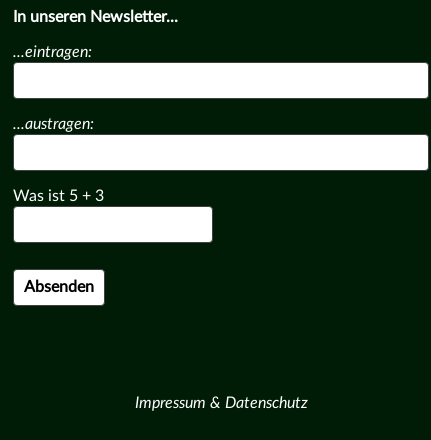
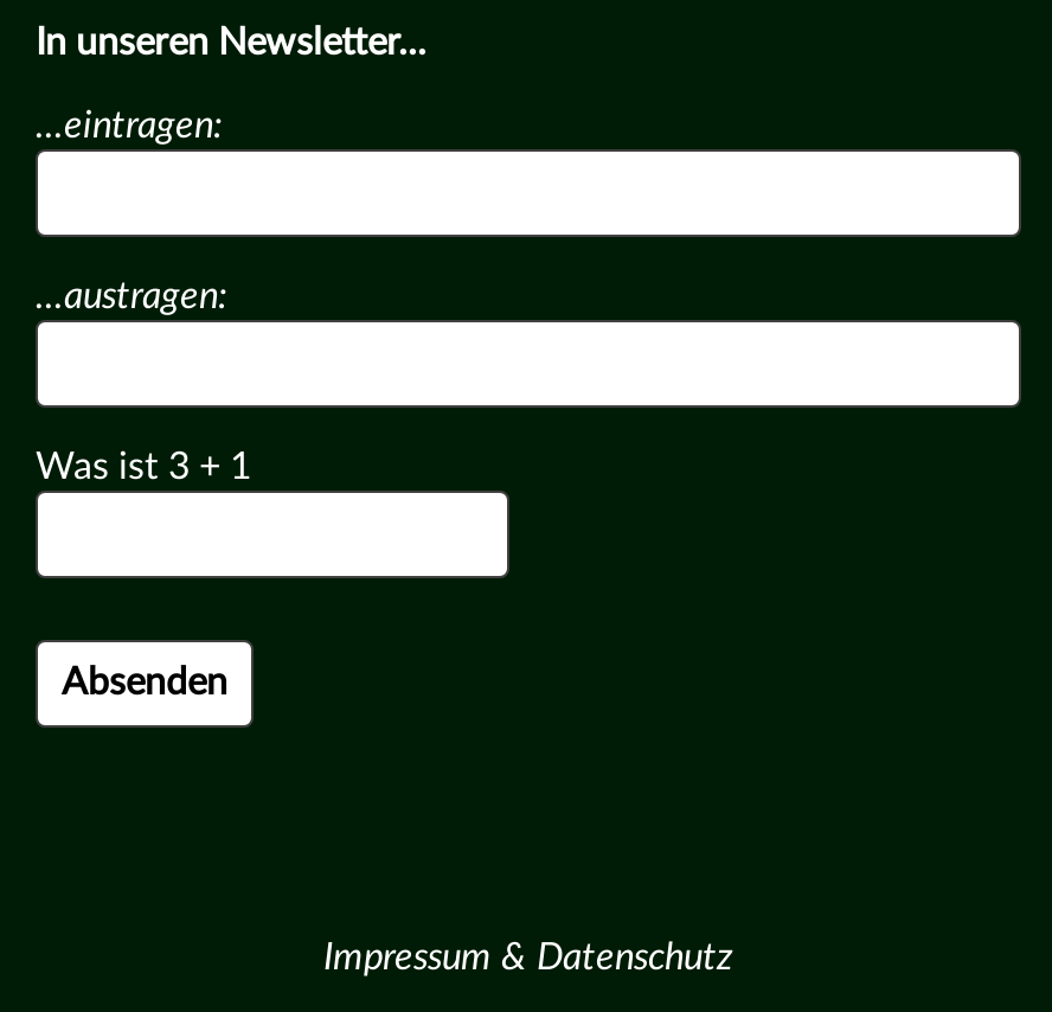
[13,188,104,204] Was ist 5 + 3 -> [36,448,251,486] Was ist 3 + 1

